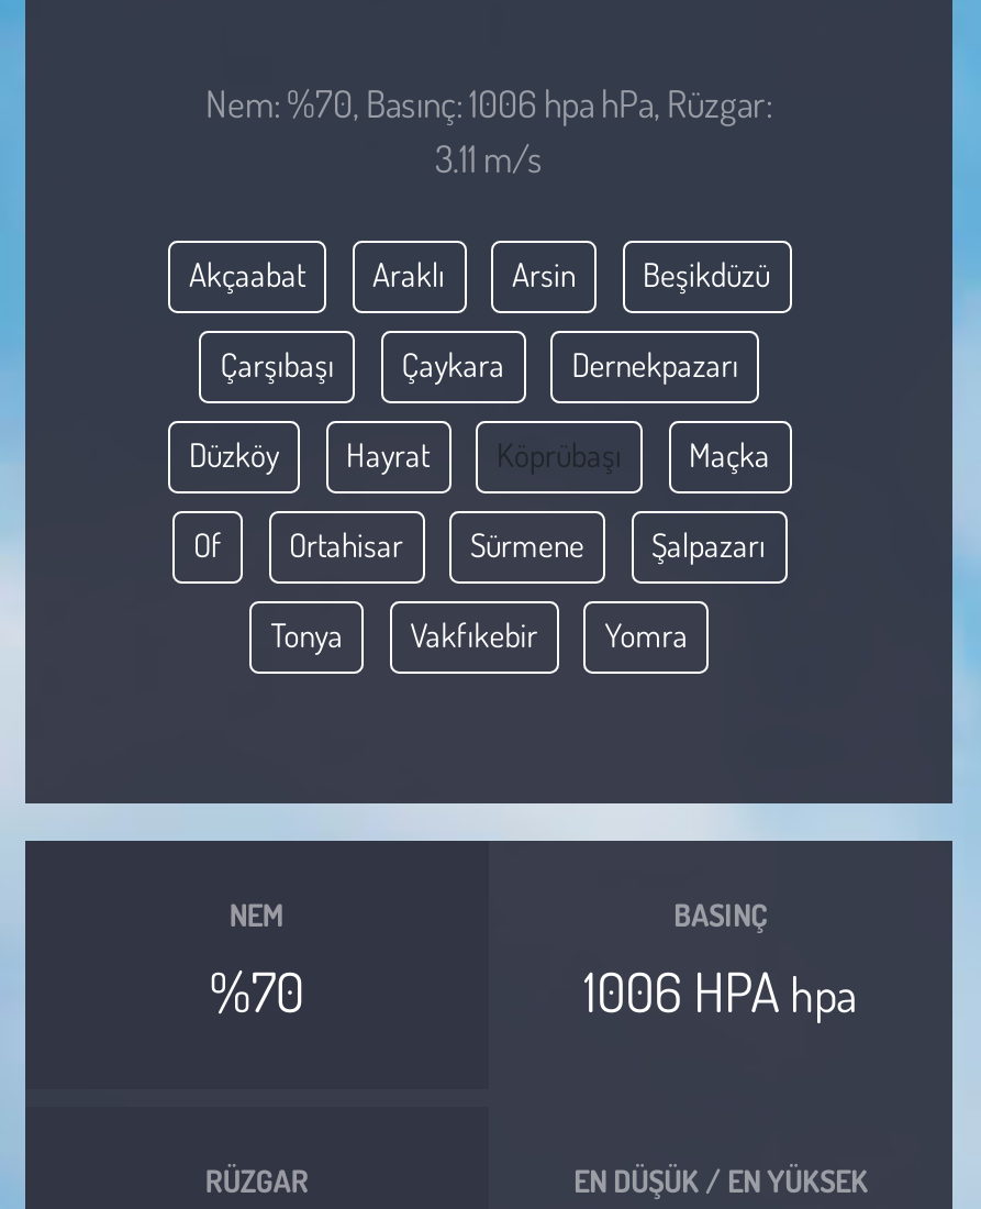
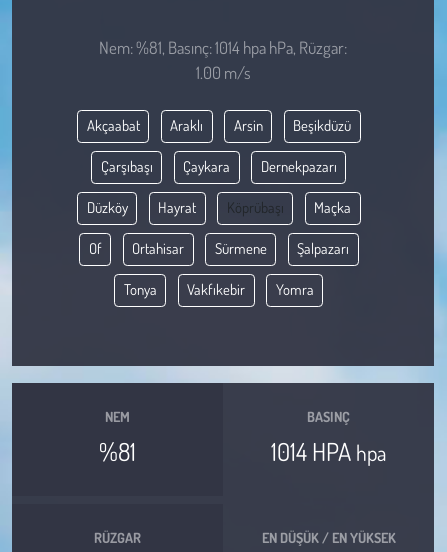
[205,79,772,180] Nem: %70, Basınç: 1006 hpa hPa, Rüzgar: | 3.11 m/s -> [99,36,347,82] Nem: %81, Basınç: 1014 hpa hPa, Rüzgar: | 1.00 m/s
[210,957,304,1025] %70 -> [99,436,136,467] %81
[584,957,858,1025] 1006 HPA hpa -> [271,436,387,467] 1014 HPA hpa

